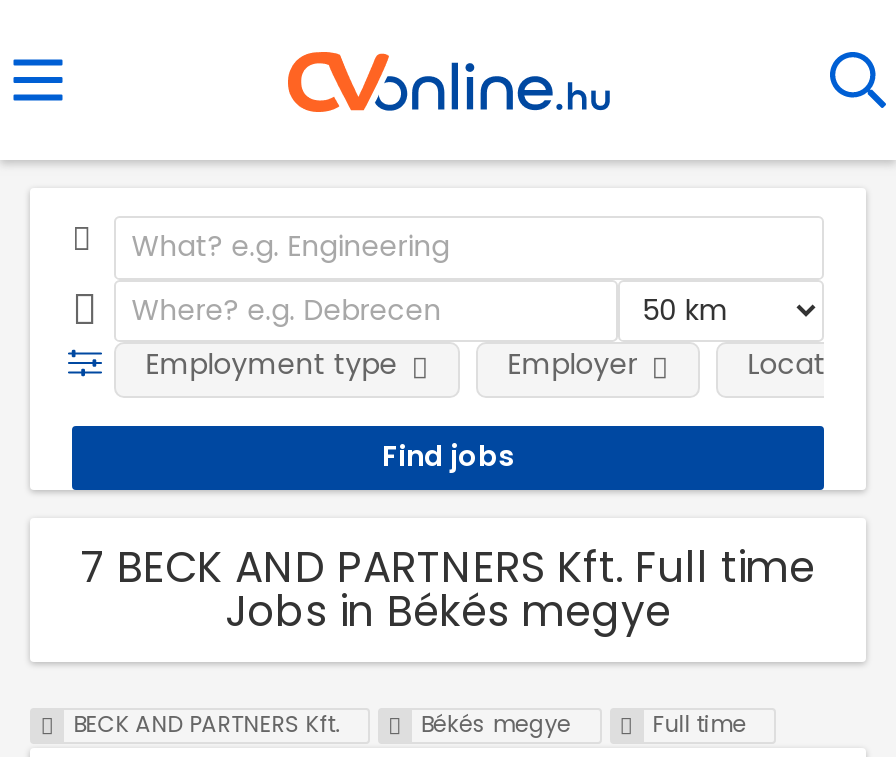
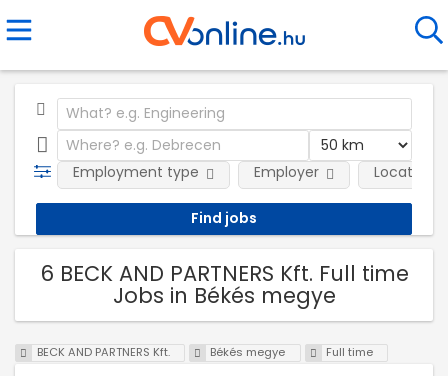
[81,537,815,595] 7 BECK AND PARTNERS Kft. Full time -> [39,258,408,287] 6 BECK AND PARTNERS Kft. Full time

